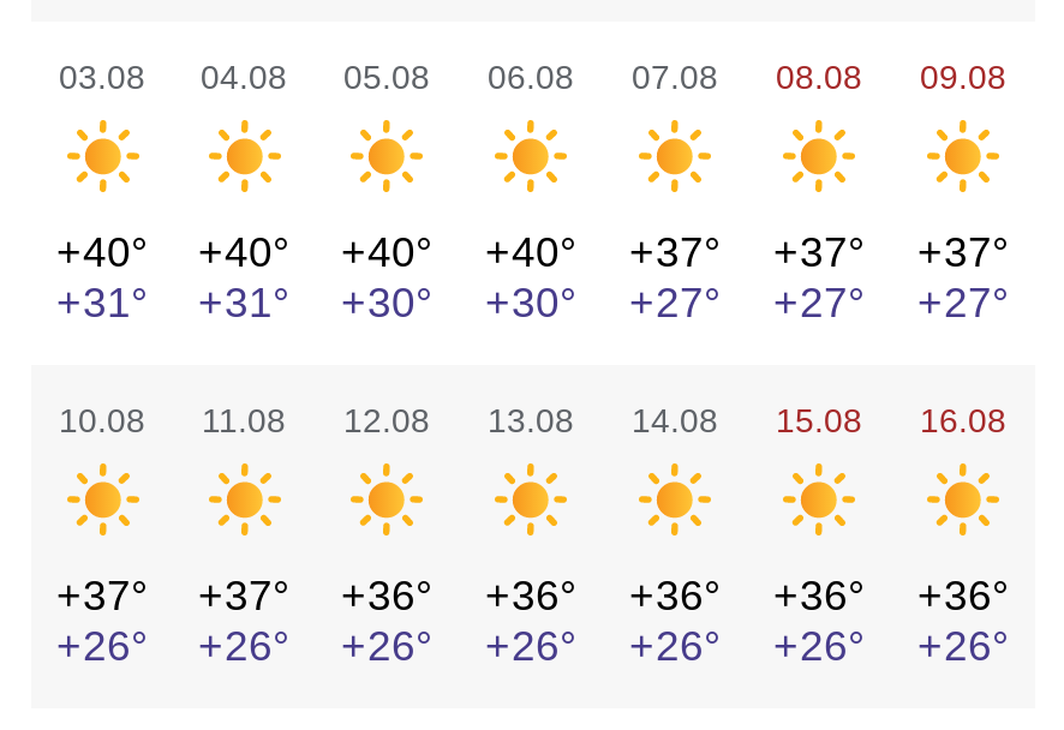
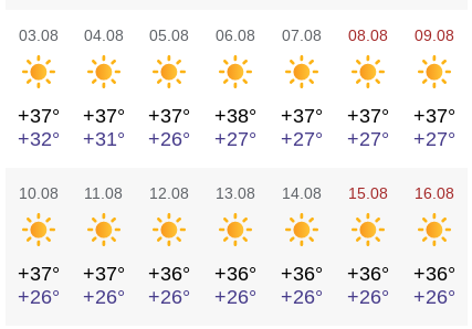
[56,229,148,277] +40° -> [17,105,59,127] +37°
[198,229,289,277] +40° -> [82,105,124,127] +37°
[341,229,432,277] +40° -> [148,105,190,127] +37°
[485,229,576,277] +40° -> [214,105,256,127] +38°
[56,279,148,327] +31° -> [17,128,59,150] +32°
[341,279,432,327] +30° -> [148,128,190,150] +26°
[485,279,576,327] +30° -> [214,128,256,150] +27°

